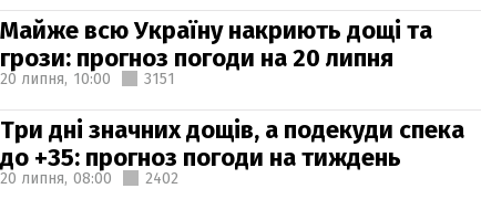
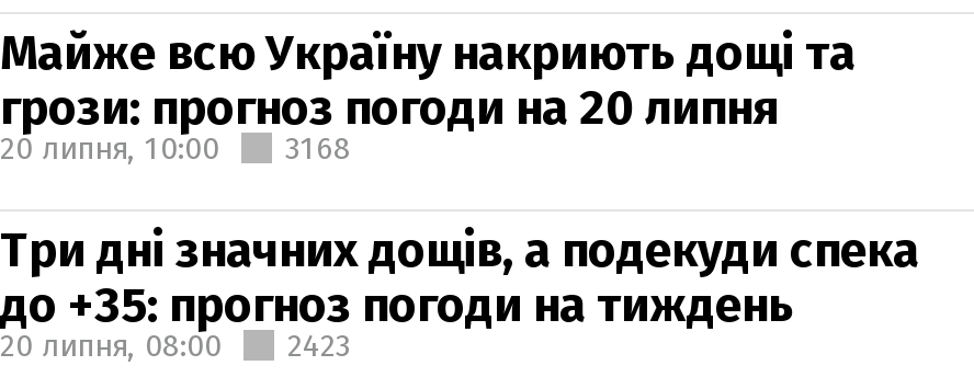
[0,69,175,88] 20 липня, 10:00 3151 -> [0,129,351,167] 20 липня, 10:00 3168
[0,169,178,187] 20 липня, 08:00 2402 -> [0,327,351,364] 20 липня, 08:00 2423

